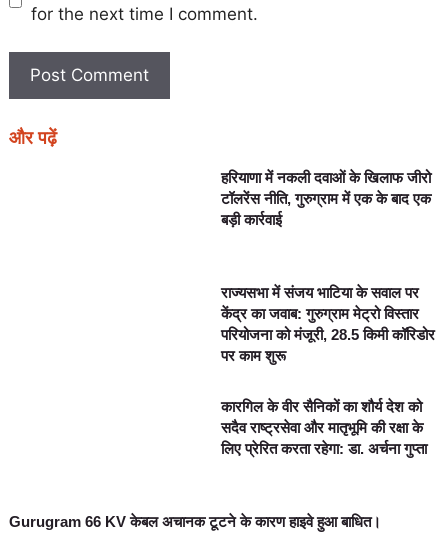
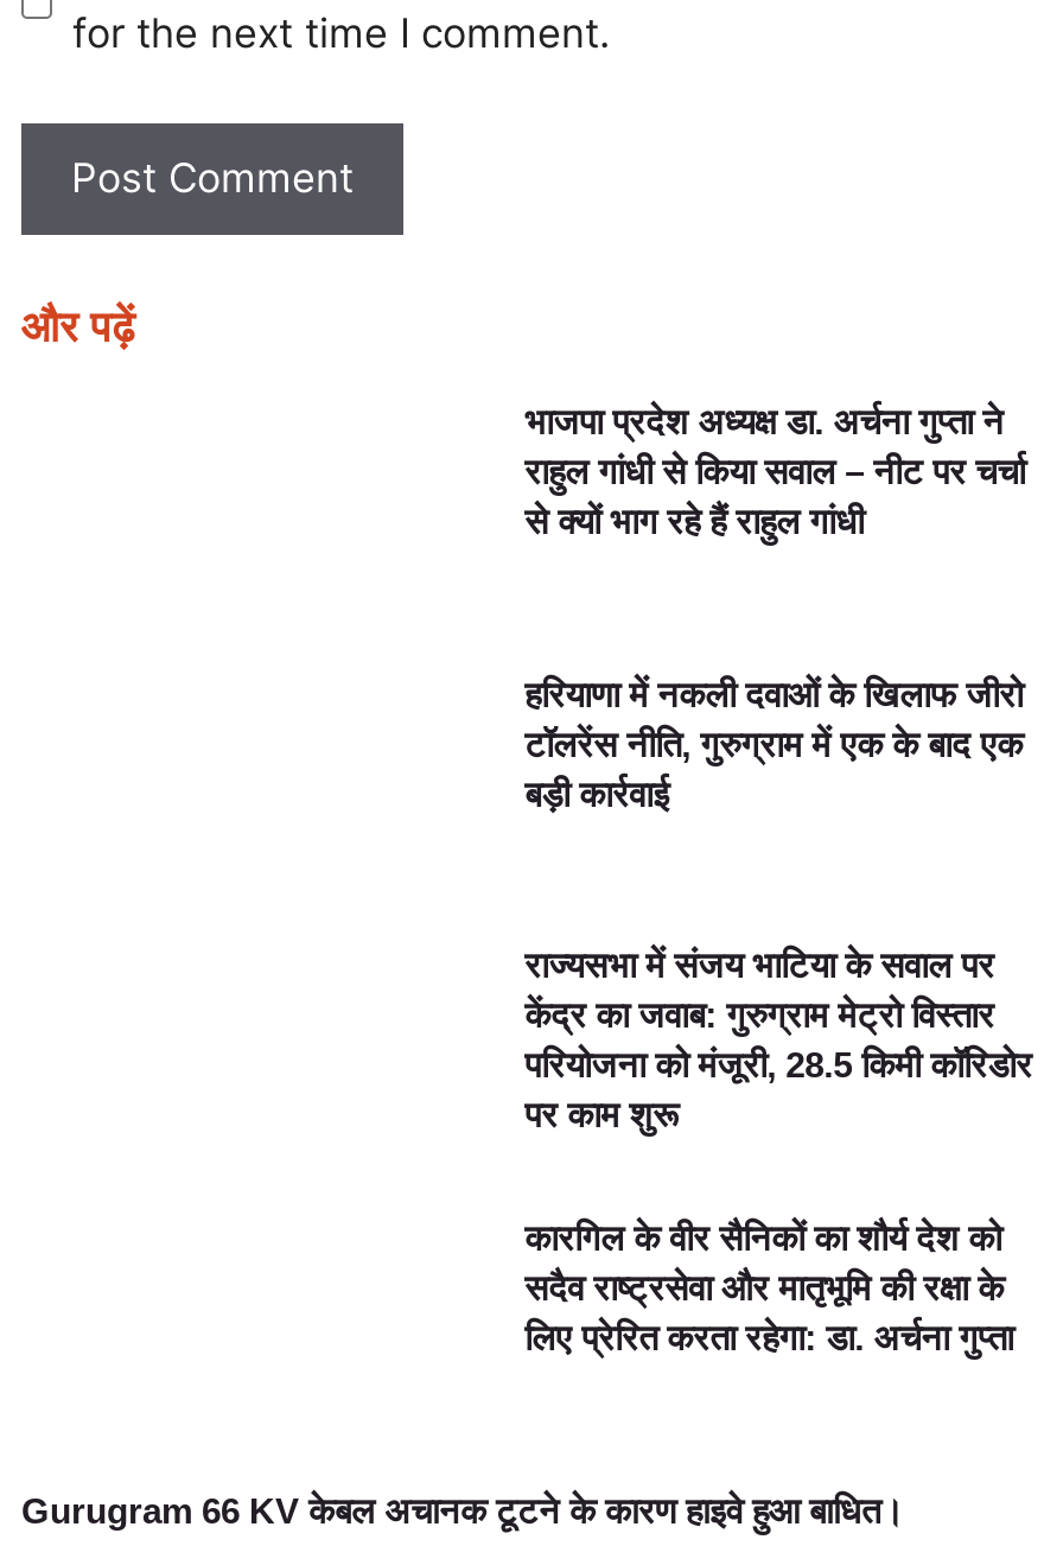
none -> [525,402,1025,542] भाजपा प्रदेश अध्यक्ष डा. अर्चना गुप्ता ने | राहुल गांधी से किया सवाल – नीट पर चर्चा | से क्यों भाग रहे हैं राहुल गांधी

